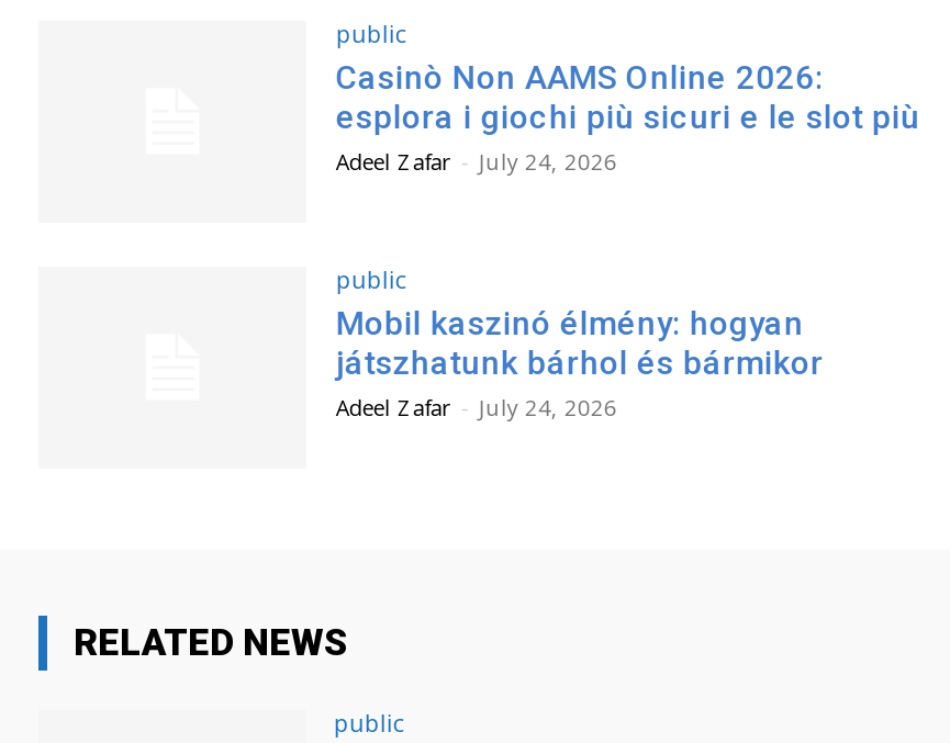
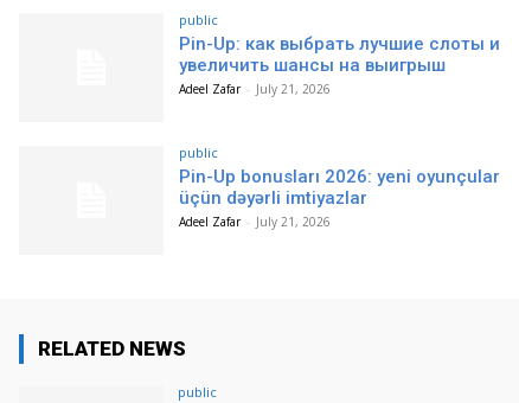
[336,58,920,177] Casinò Non AAMS Online 2026: | esplora i giochi più sicuri e le slot più | Adeel Zafar - July 24, 2026 -> [179,33,501,97] Pin-Up: как выбрать лучшие слоты и | увеличить шансы на выигрыш | Adeel Zafar - July 21, 2026
[336,304,823,422] Mobil kaszinó élmény: hogyan | játszhatunk bárhol és bármikor | Adeel Zafar - July 24, 2026 -> [179,166,501,230] Pin-Up bonusları 2026: yeni oyunçular | üçün dəyərli imtiyazlar | Adeel Zafar - July 21, 2026

